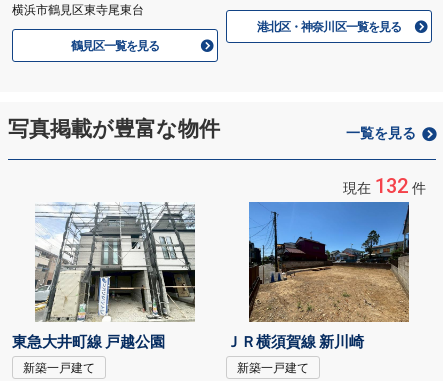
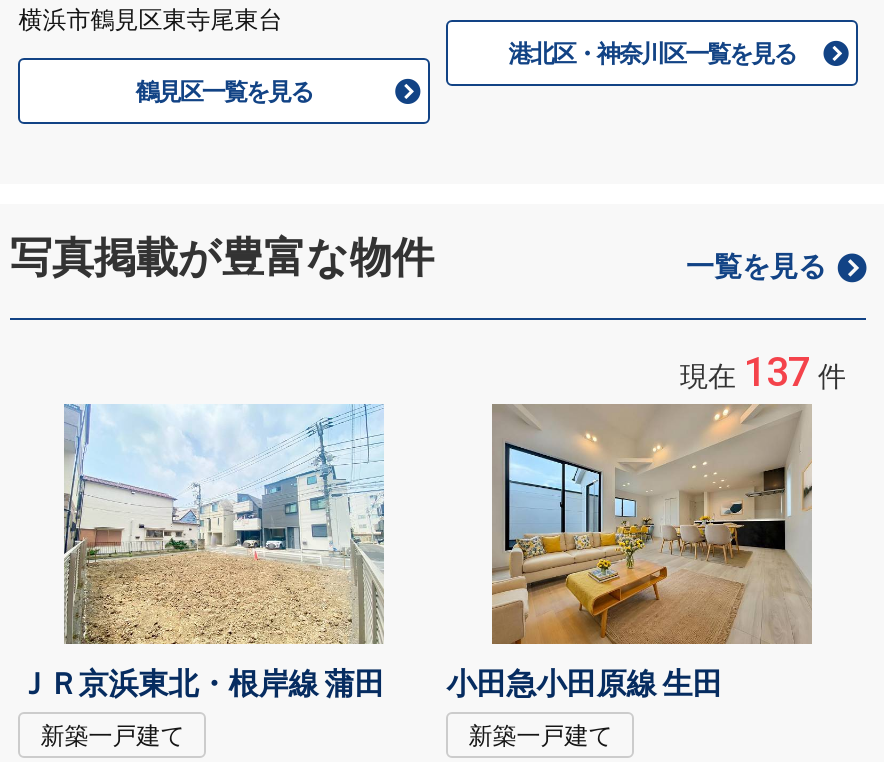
[343,174,426,198] 現在132件 -> [680,348,846,396] 現在137件
[12,202,196,351] [image] | 東急大井町線 戸越公園 -> [19,402,385,702] [image] | ＪＲ京浜東北・根岸線 蒲田
[226,202,410,351] [image] | ＪＲ横須賀線 新川崎 -> [447,402,814,702] [image] | 小田急小田原線 生田

